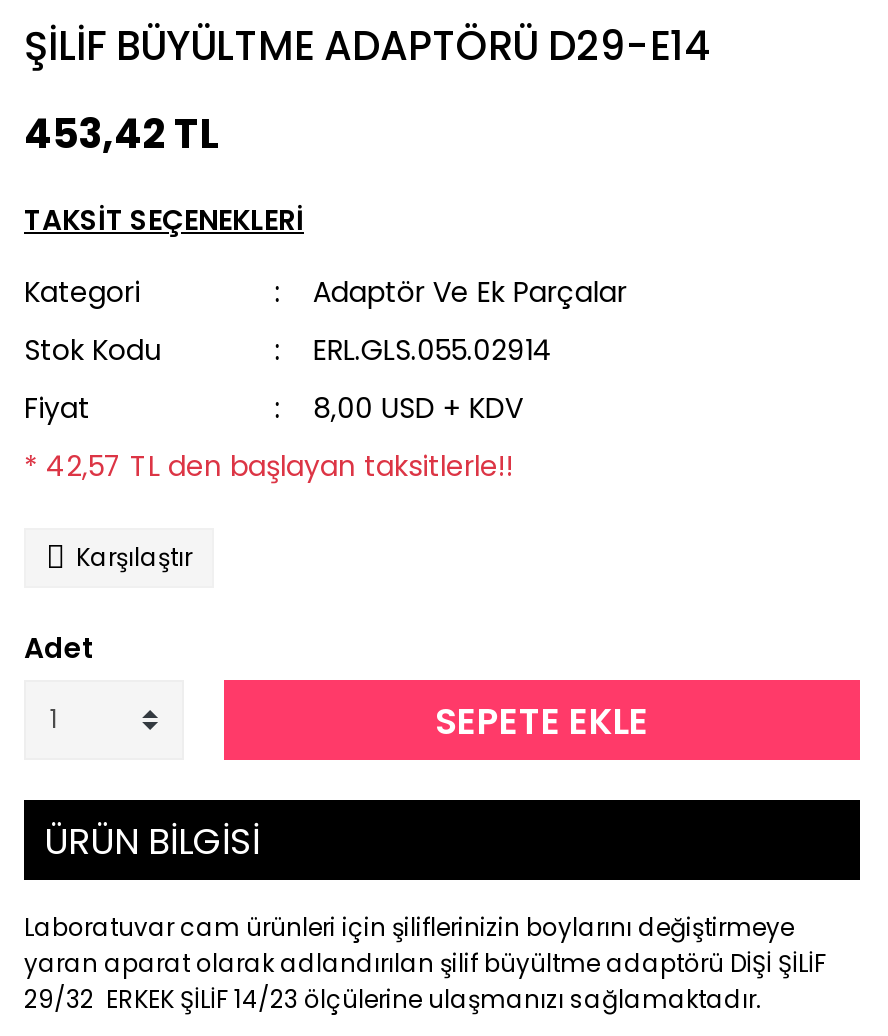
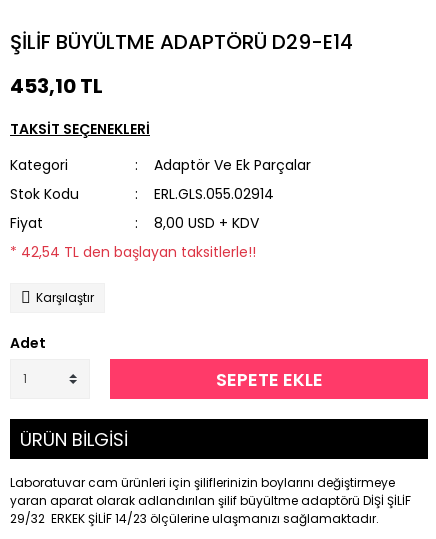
[24,106,220,162] 453,42 TL -> [10,72,103,100] 453,10 TL
[24,446,514,486] * 42,57 TL den başlayan taksitlerle!! -> [10,242,256,262] * 42,54 TL den başlayan taksitlerle!!

